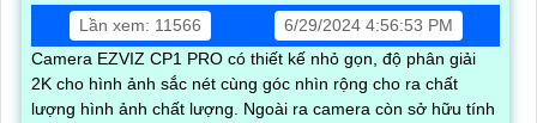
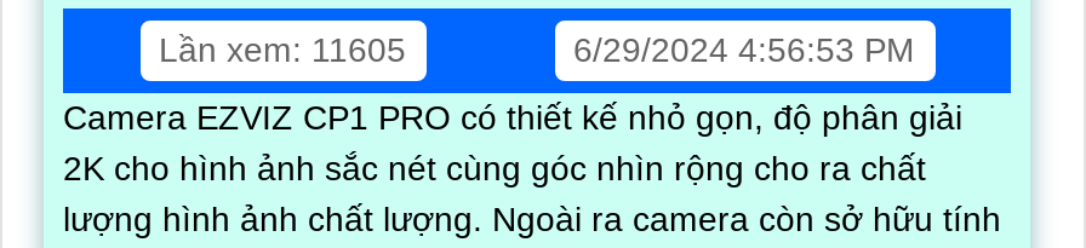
[79,16,201,35] Lần xem: 11566 -> [159,30,406,69] Lần xem: 11605

